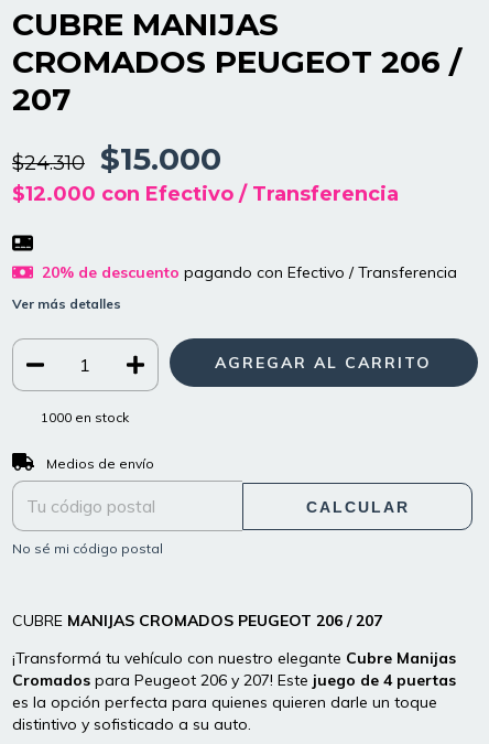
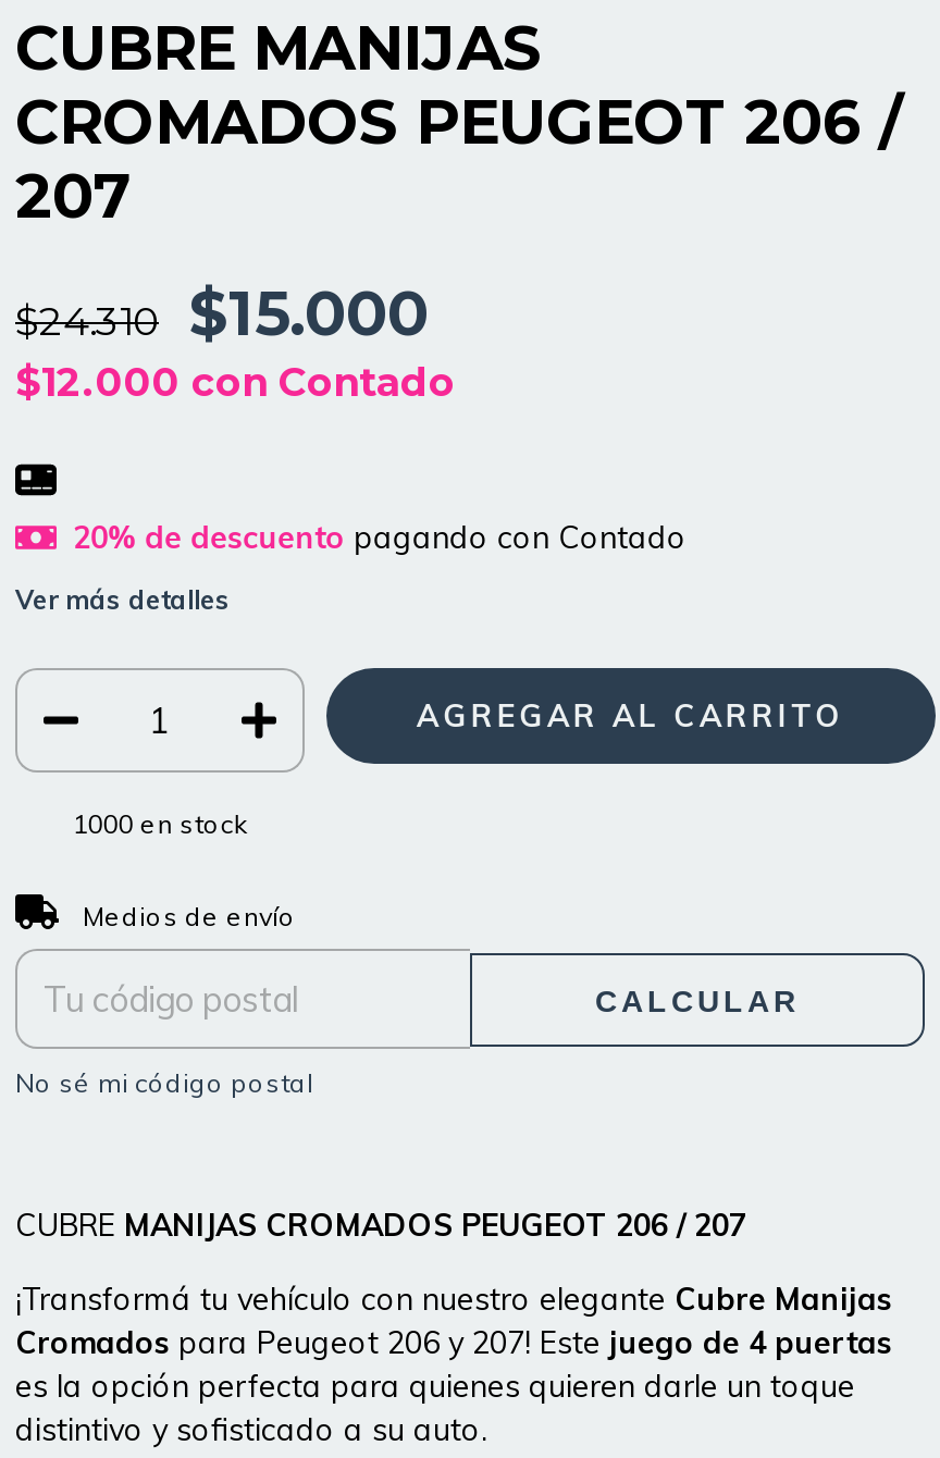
[12,182,399,206] $12.000 con Efectivo / Transferencia -> [15,359,455,407] $12.000 con Contado
[42,262,457,282] 20% de descuento pagando con Efectivo / Transferencia -> [73,517,687,556] 20% de descuento pagando con Contado

